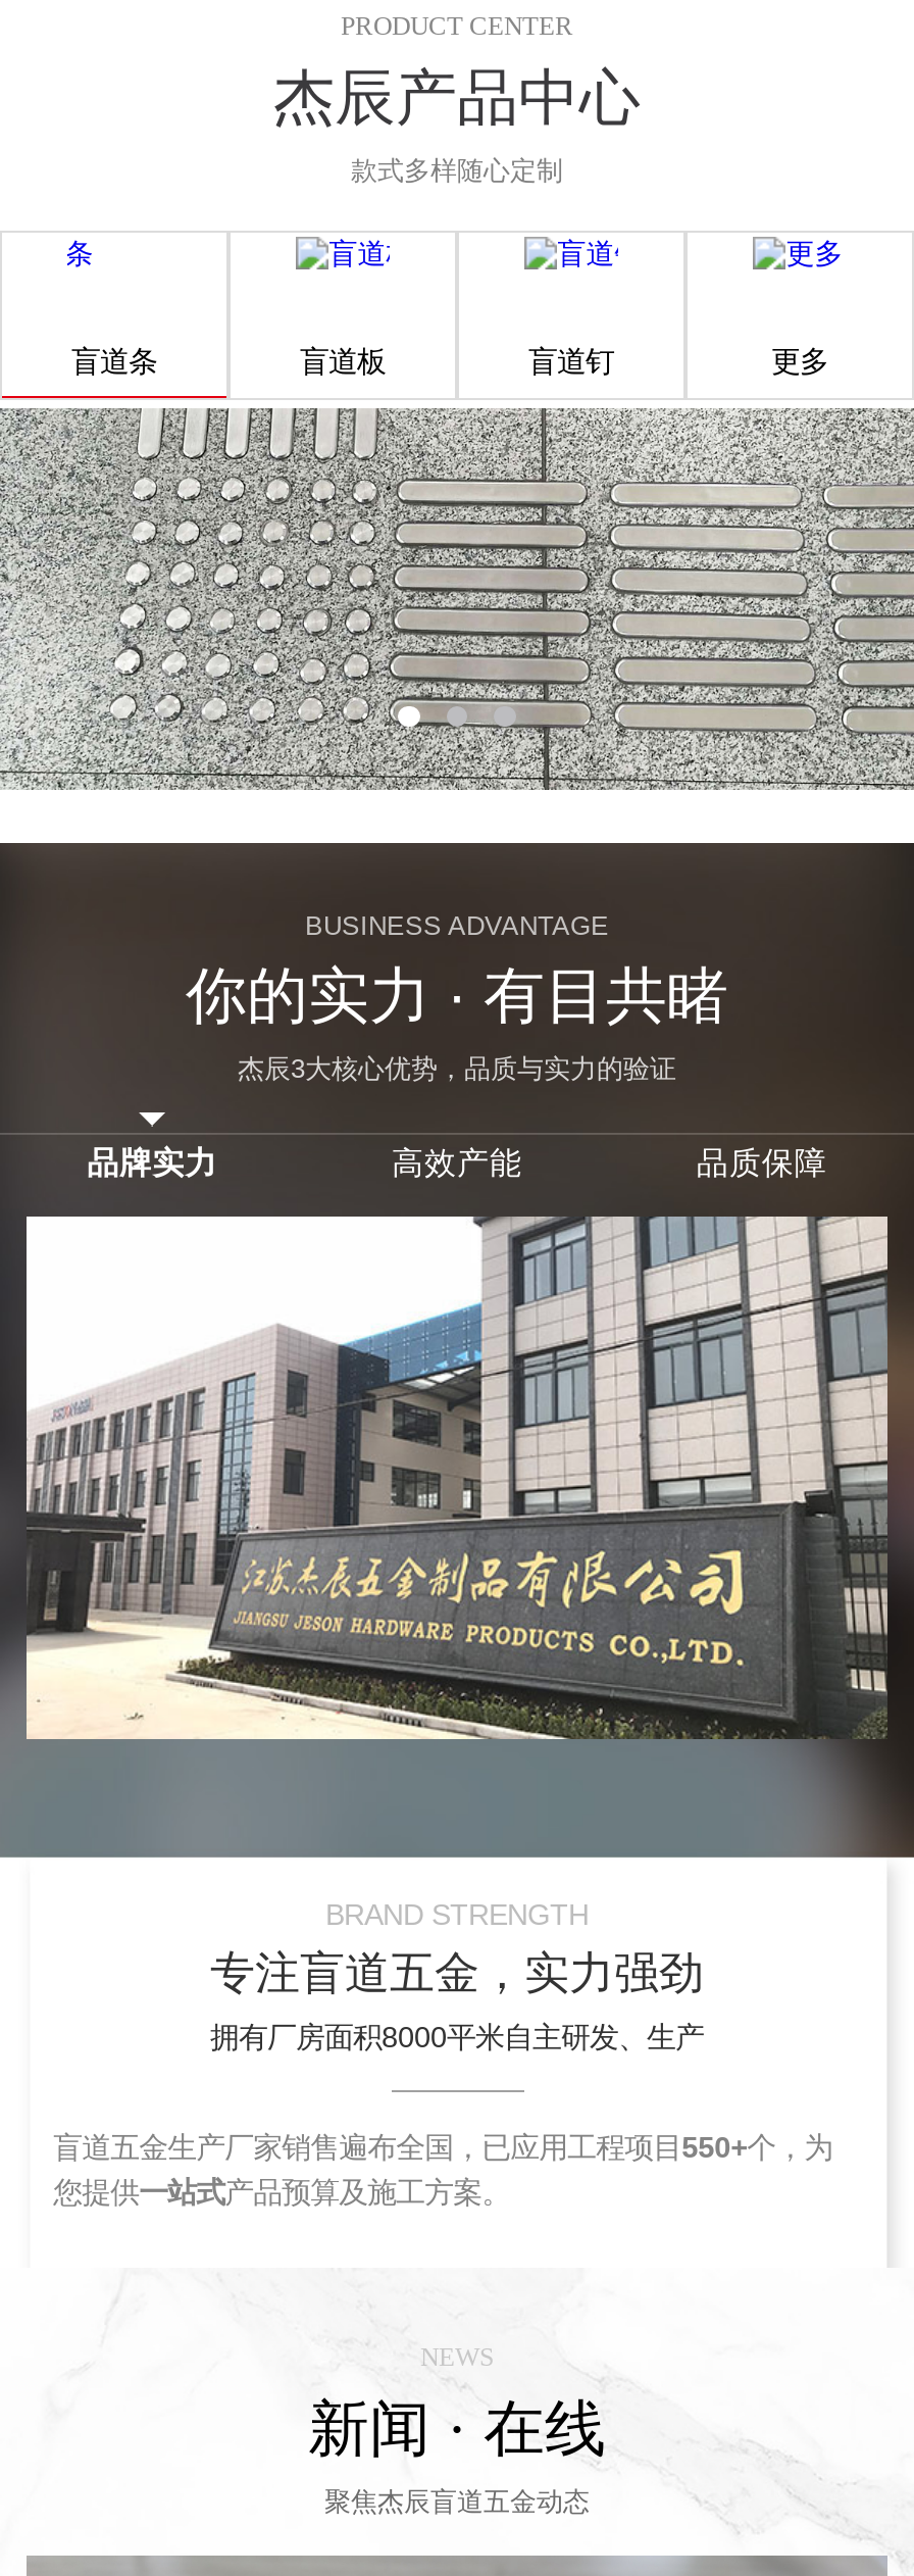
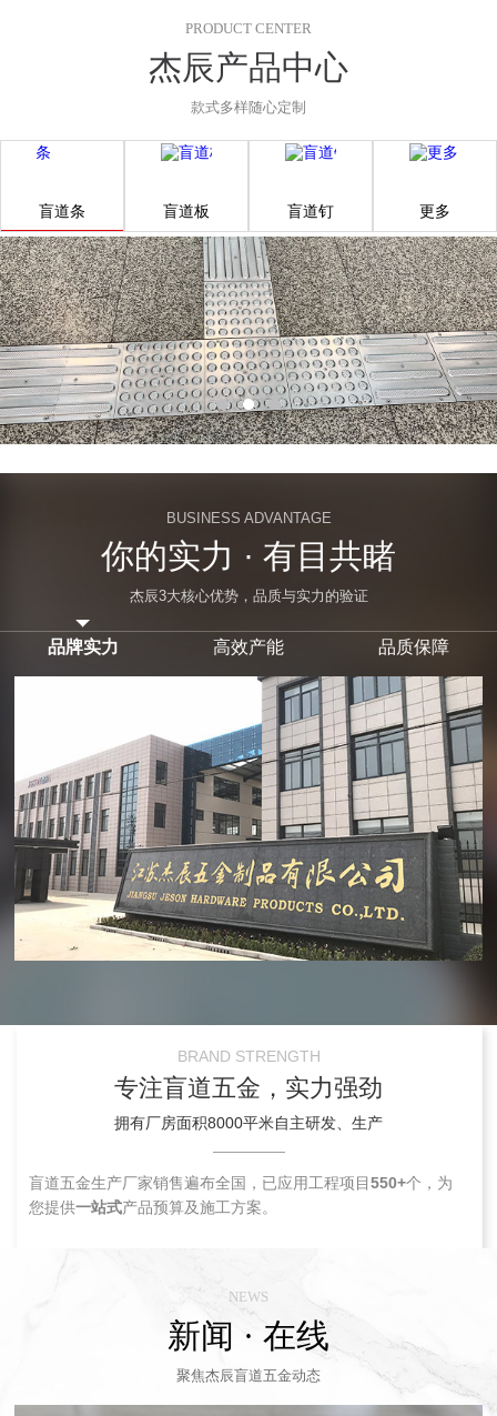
[6,410,908,790] [image] -> [3,237,494,444] [image]

